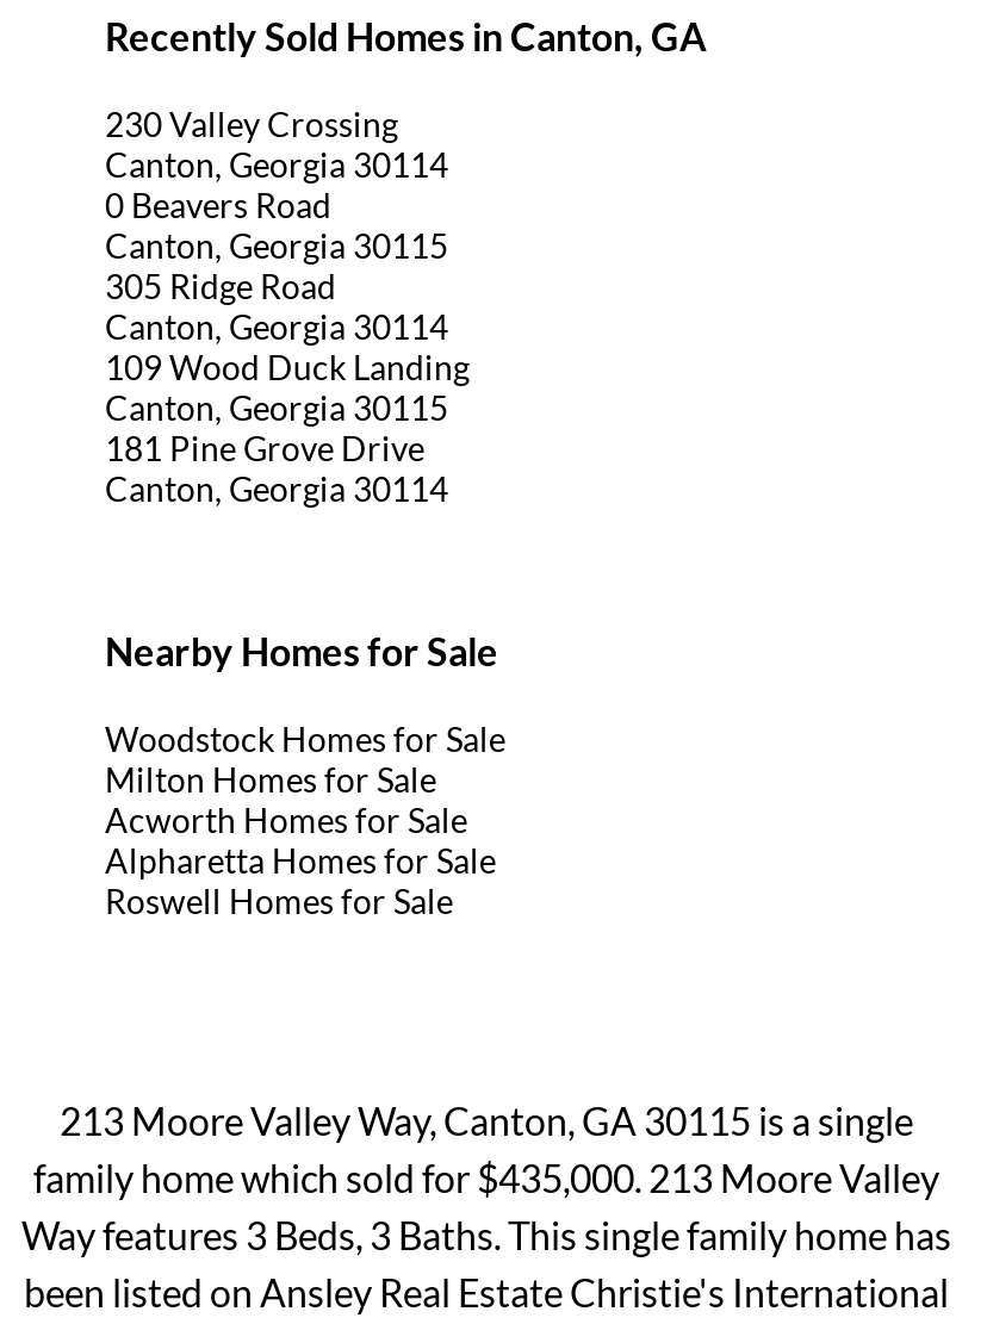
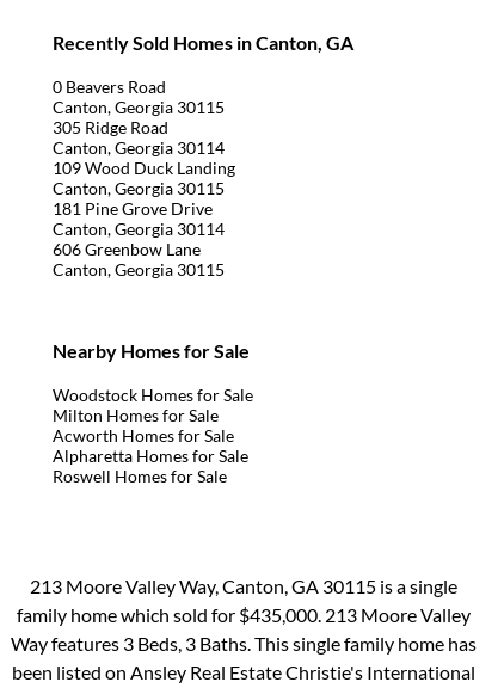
[105,104,448,185] 230 Valley Crossing | Canton, Georgia 30114 -> none
moved [105,185,470,509] -> [53,77,235,239]: 0 Beavers Road | Canton, Georgia 30115 | 305 Ridge Road | Canton, Georgia 30114 | 109 Wood Duck Landing | Canton, Georgia 30115 | 181 Pine Grove Drive | Canton, Georgia 30114
none -> [53,239,225,280] 606 Greenbow Lane | Canton, Georgia 30115

